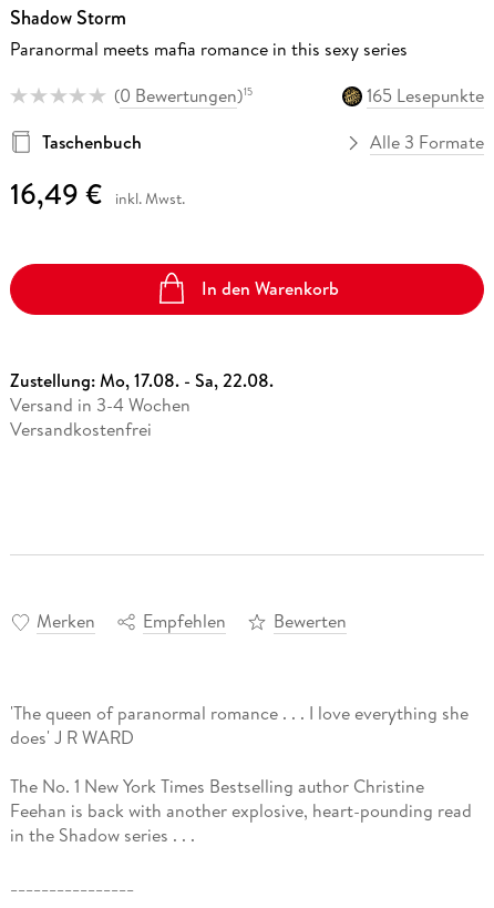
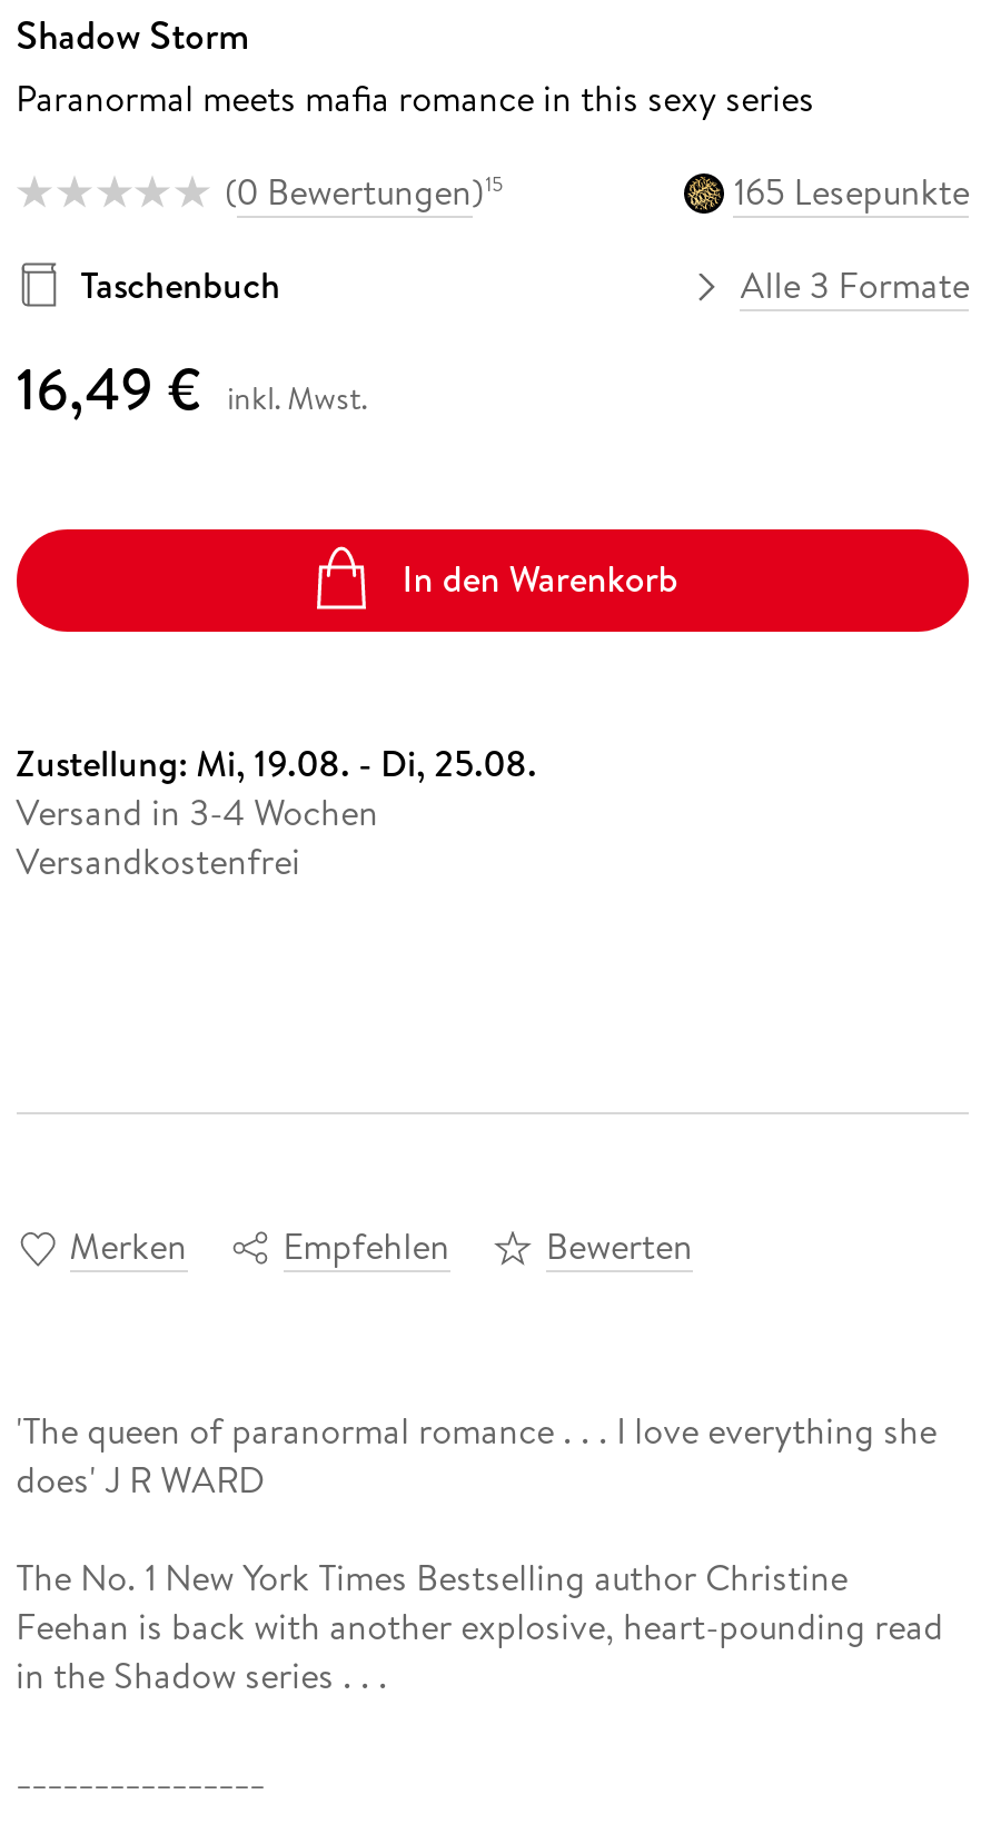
[10,368,273,392] Zustellung: Mo, 17.08. - Sa, 22.08. -> [16,738,536,787] Zustellung: Mi, 19.08. - Di, 25.08.

